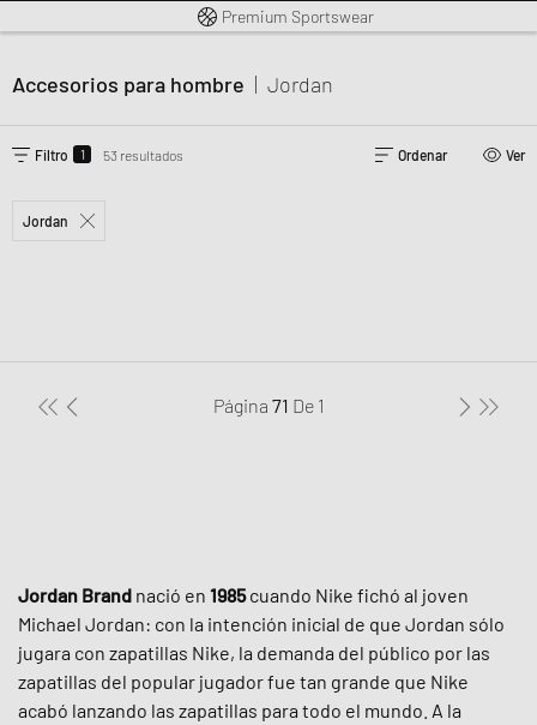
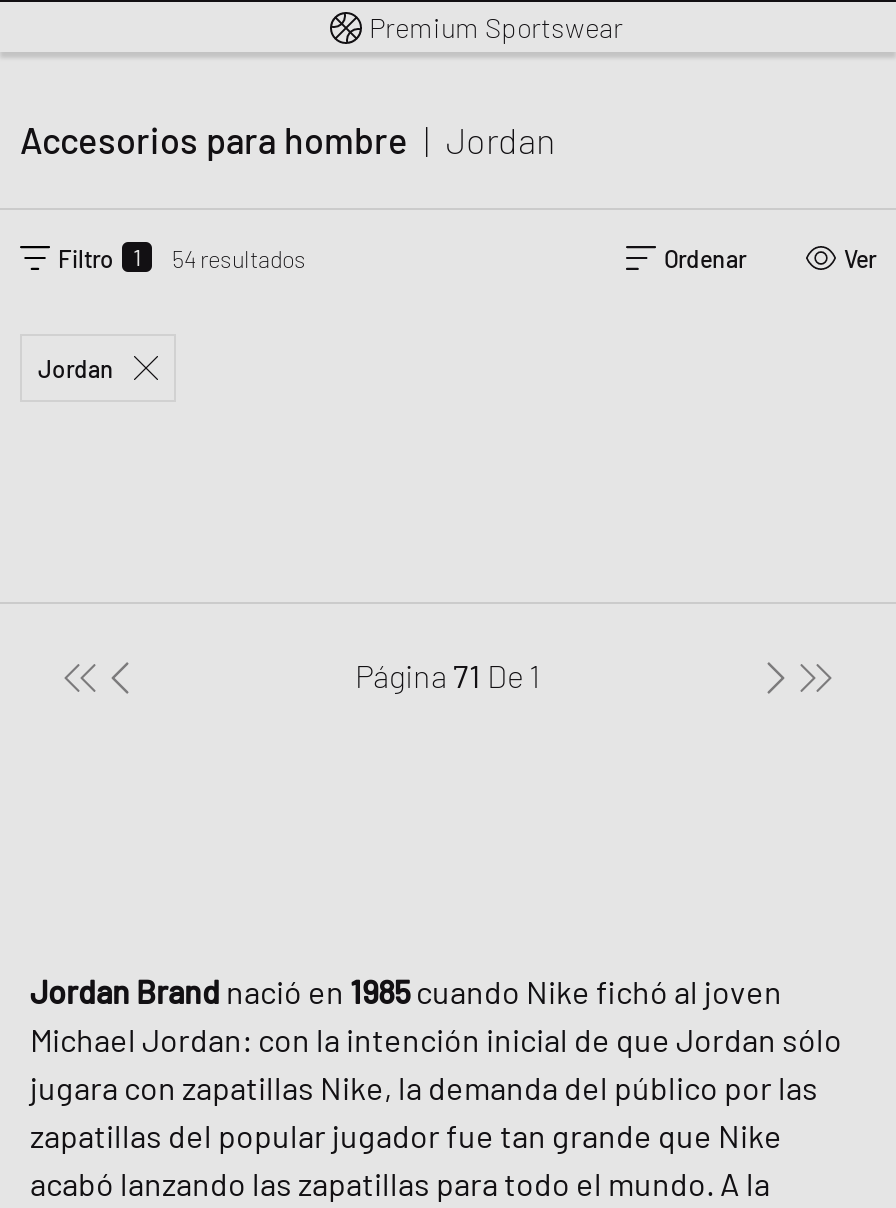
[35,145,183,163] Filtro 1 53 resultados -> [58,242,306,272] Filtro 1 54 resultados

